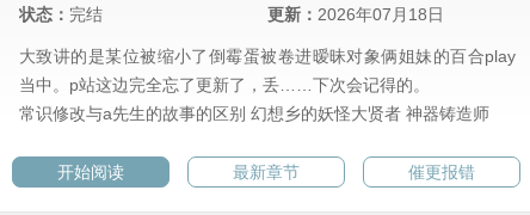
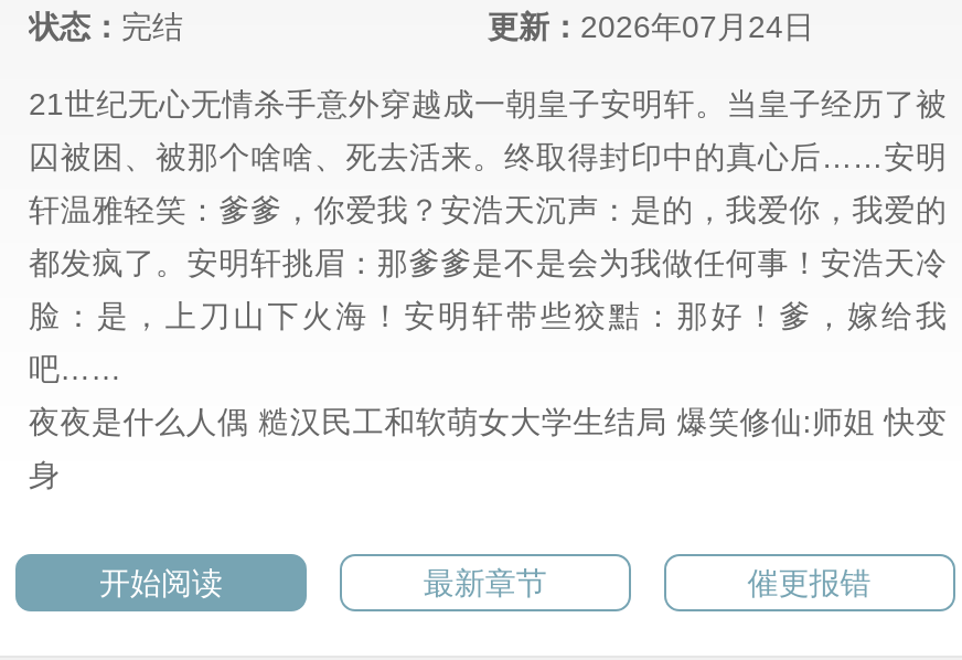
[19,5,516,124] 更新：2026年07月18日 | 大致讲的是某位被缩小了倒霉蛋被卷进暧昧对象俩姐妹的百合play | 当中。p站这边完全忘了更新了，丢……下次会记得的。 | 常识修改与a先生的故事的区别 幻想乡的妖怪大贤者 神器铸造师 -> [29,10,947,493] 更新：2026年07月24日 | 21世纪无心无情杀手意外穿越成一朝皇子安明轩。当皇子经历了被 | 囚被困、被那个啥啥、死去活来。终取得封印中的真心后……安明 | 轩温雅轻笑：爹爹，你爱我？安浩天沉声：是的，我爱你，我爱的 | 都发疯了。安明轩挑眉：那爹爹是不是会为我做任何事！安浩天冷 | 脸：是，上刀山下火海！安明轩带些狡黠：那好！爹，嫁给我 | 吧…… | 夜夜是什么人偶 糙汉民工和软萌女大学生结局 爆笑修仙:师姐 快变 | 身

